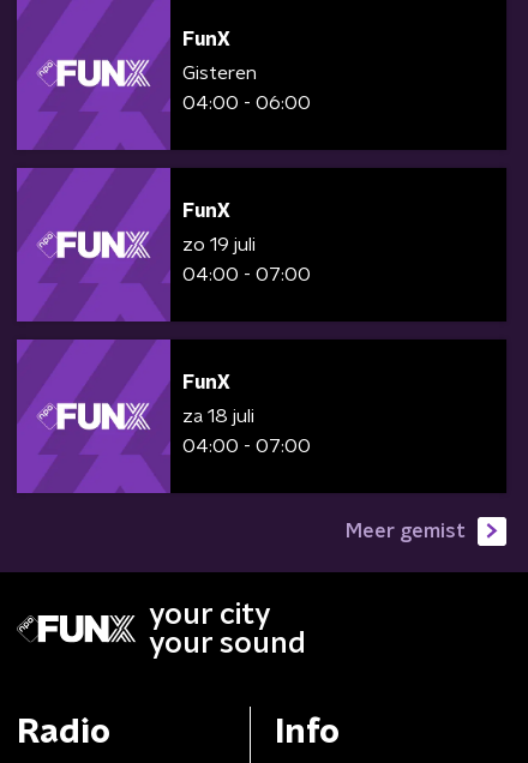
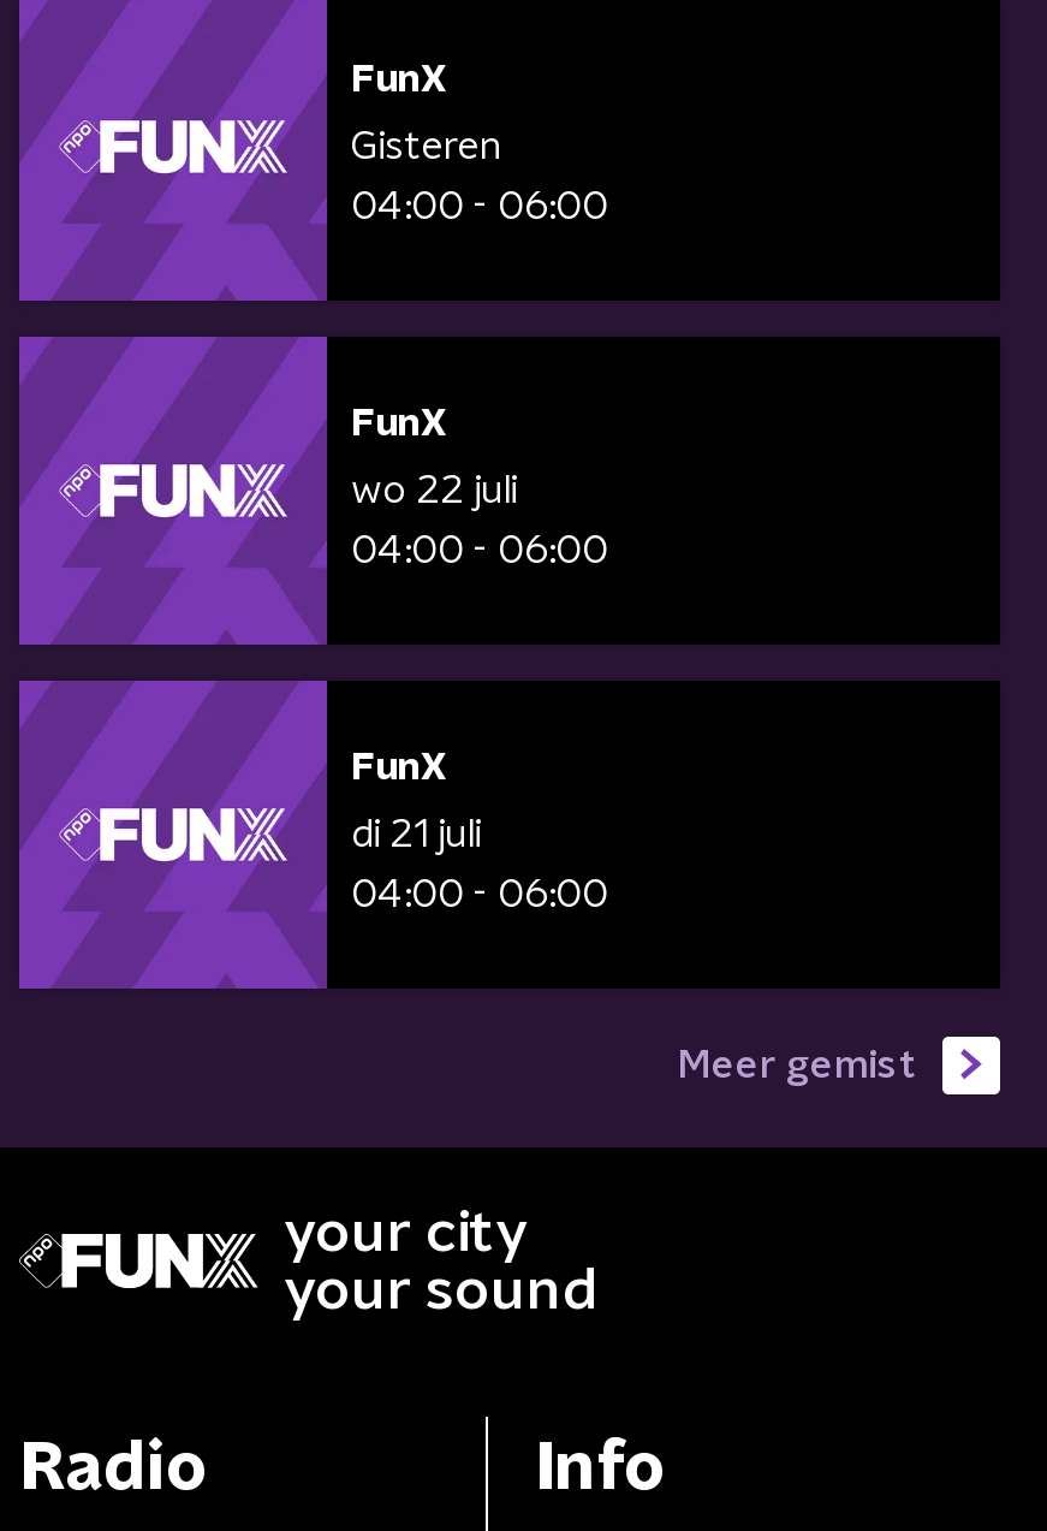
[182,235,256,254] zo 19 juli -> [351,471,517,510] wo 22 juli
[182,265,311,284] 04:00 - 07:00 -> [351,532,608,570] 04:00 - 06:00
[182,407,254,426] za 18 juli -> [351,815,481,854] di 21 juli
[182,437,311,456] 04:00 - 07:00 -> [351,876,608,914] 04:00 - 06:00

